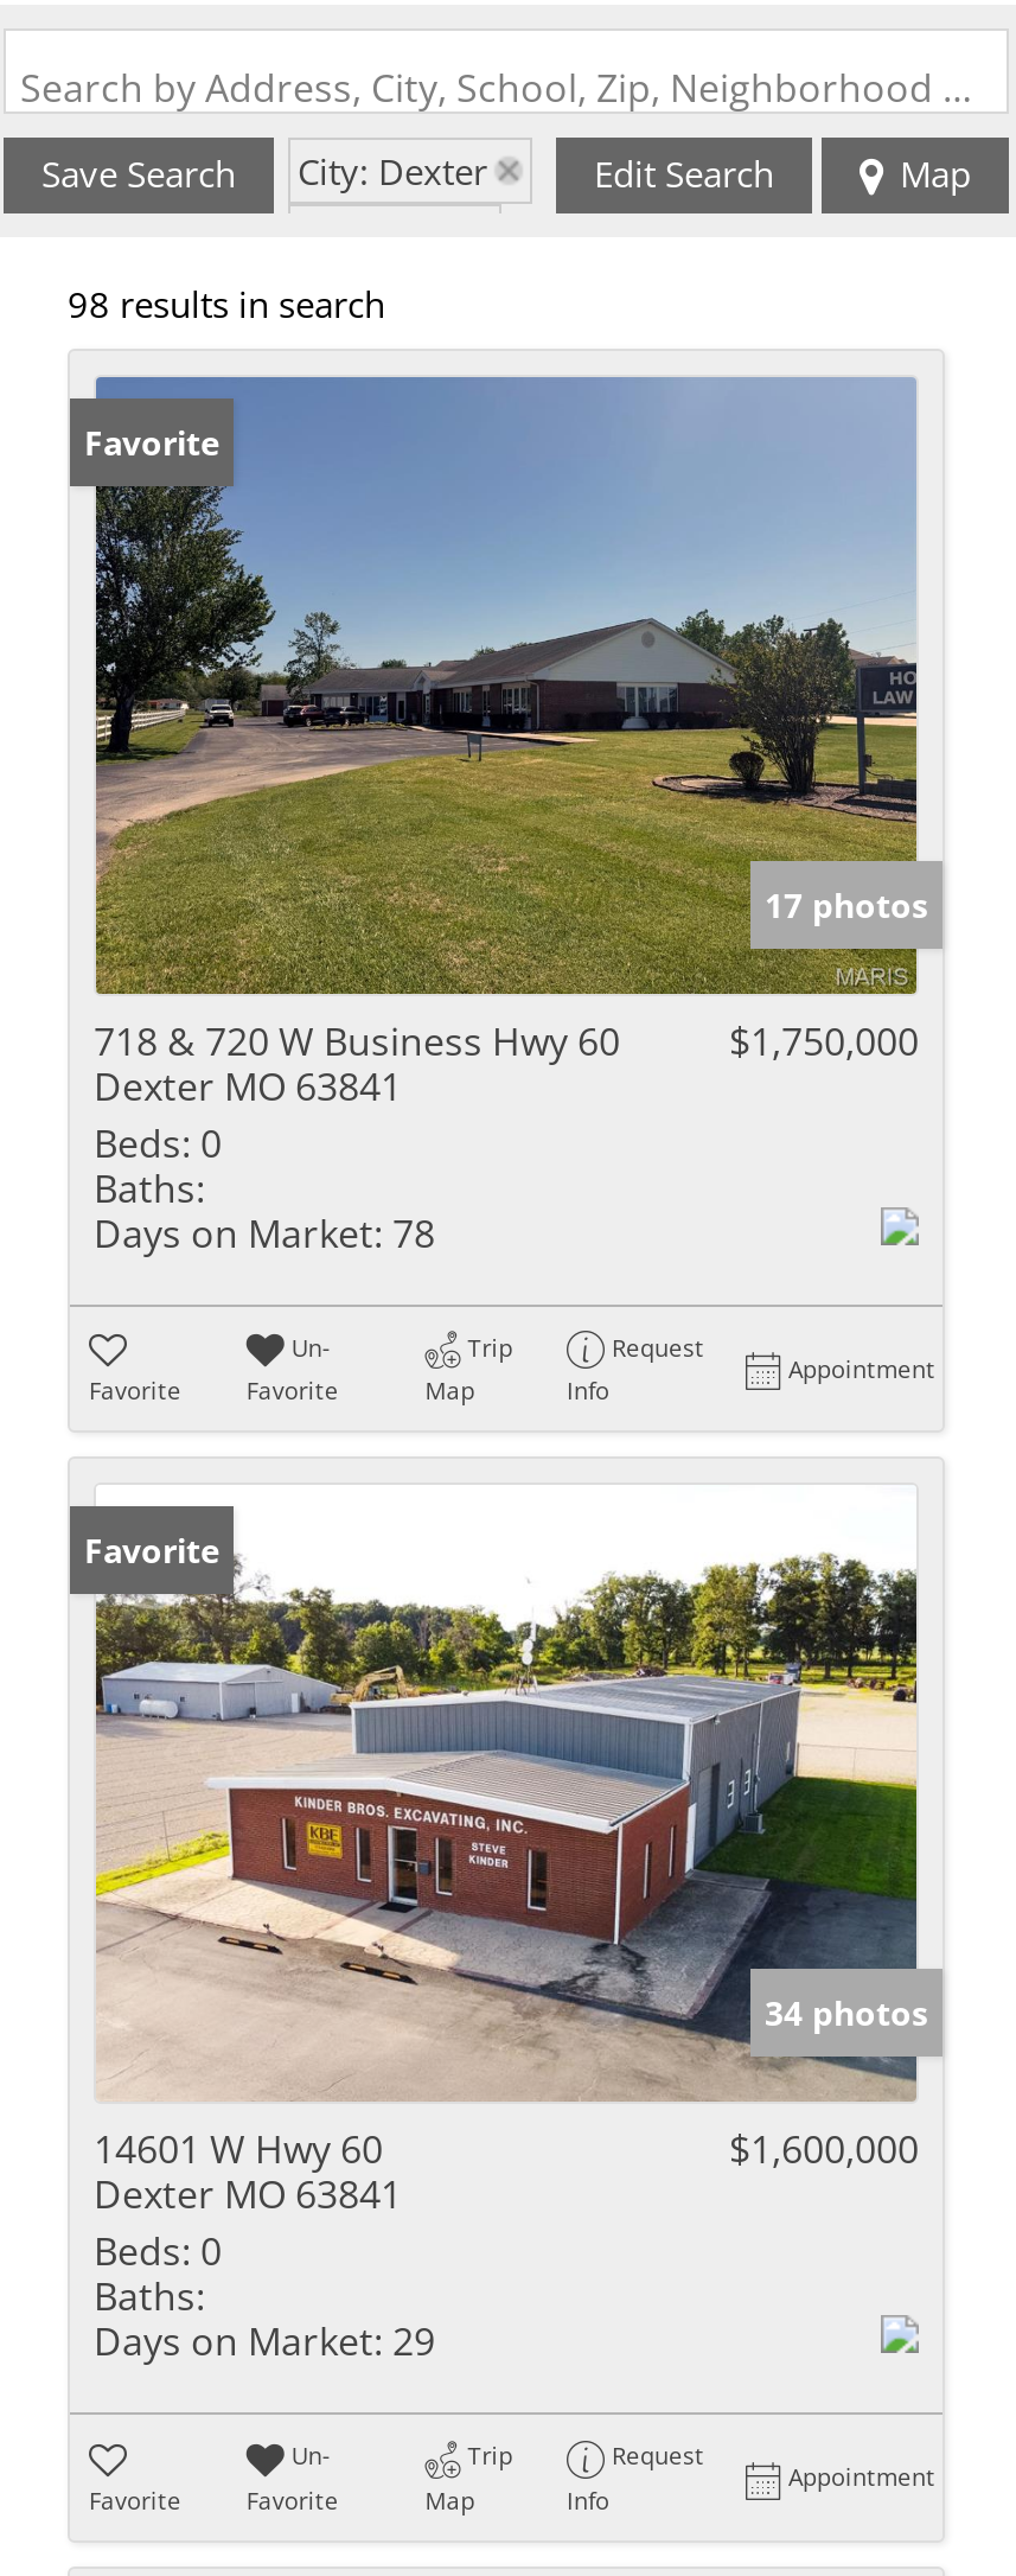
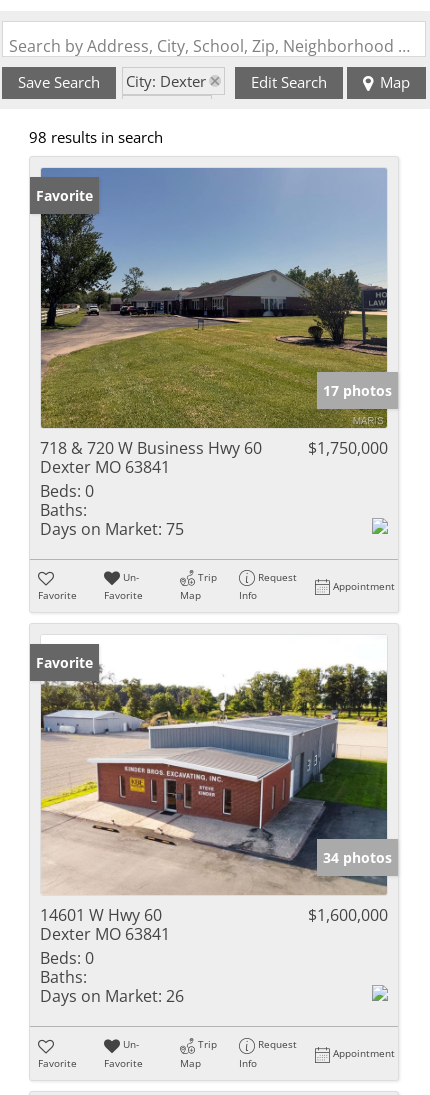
[94,1207,435,1260] Days on Market: 78 -> [40,518,184,540] Days on Market: 75
[94,2316,435,2368] Days on Market: 29 -> [40,985,184,1007] Days on Market: 26

